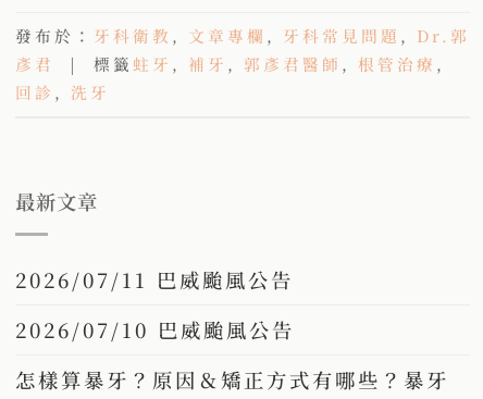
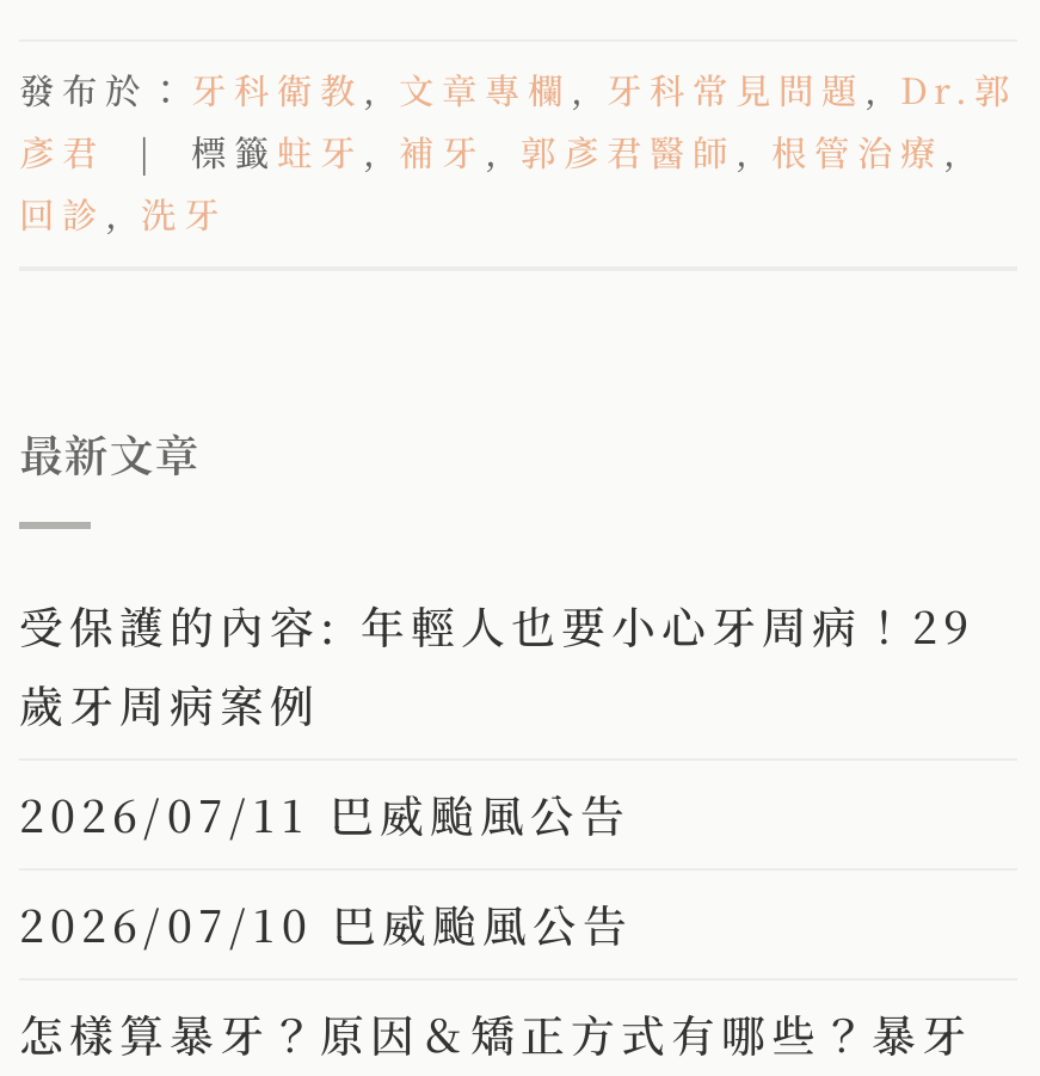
none -> [19,594,977,735] 受保護的內容: 年輕人也要小心牙周病！29 | 歲牙周病案例

